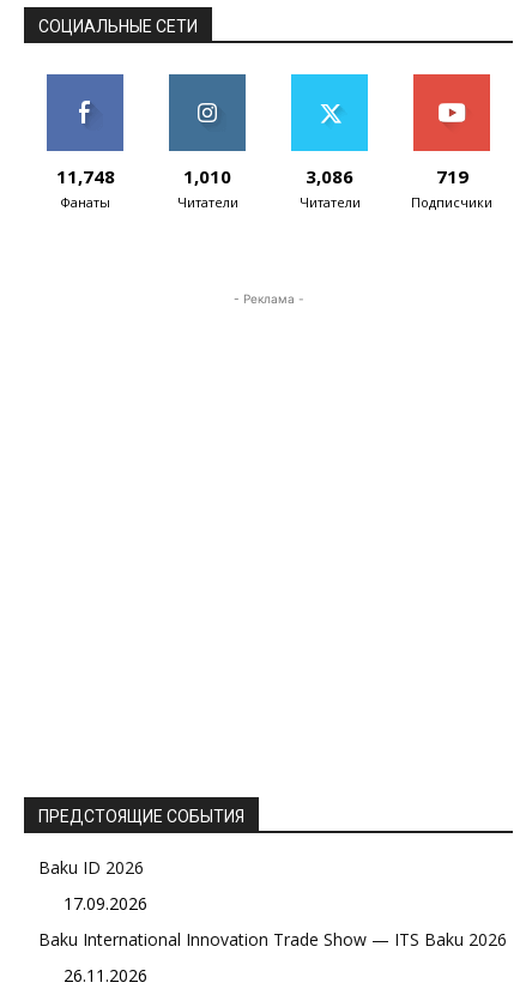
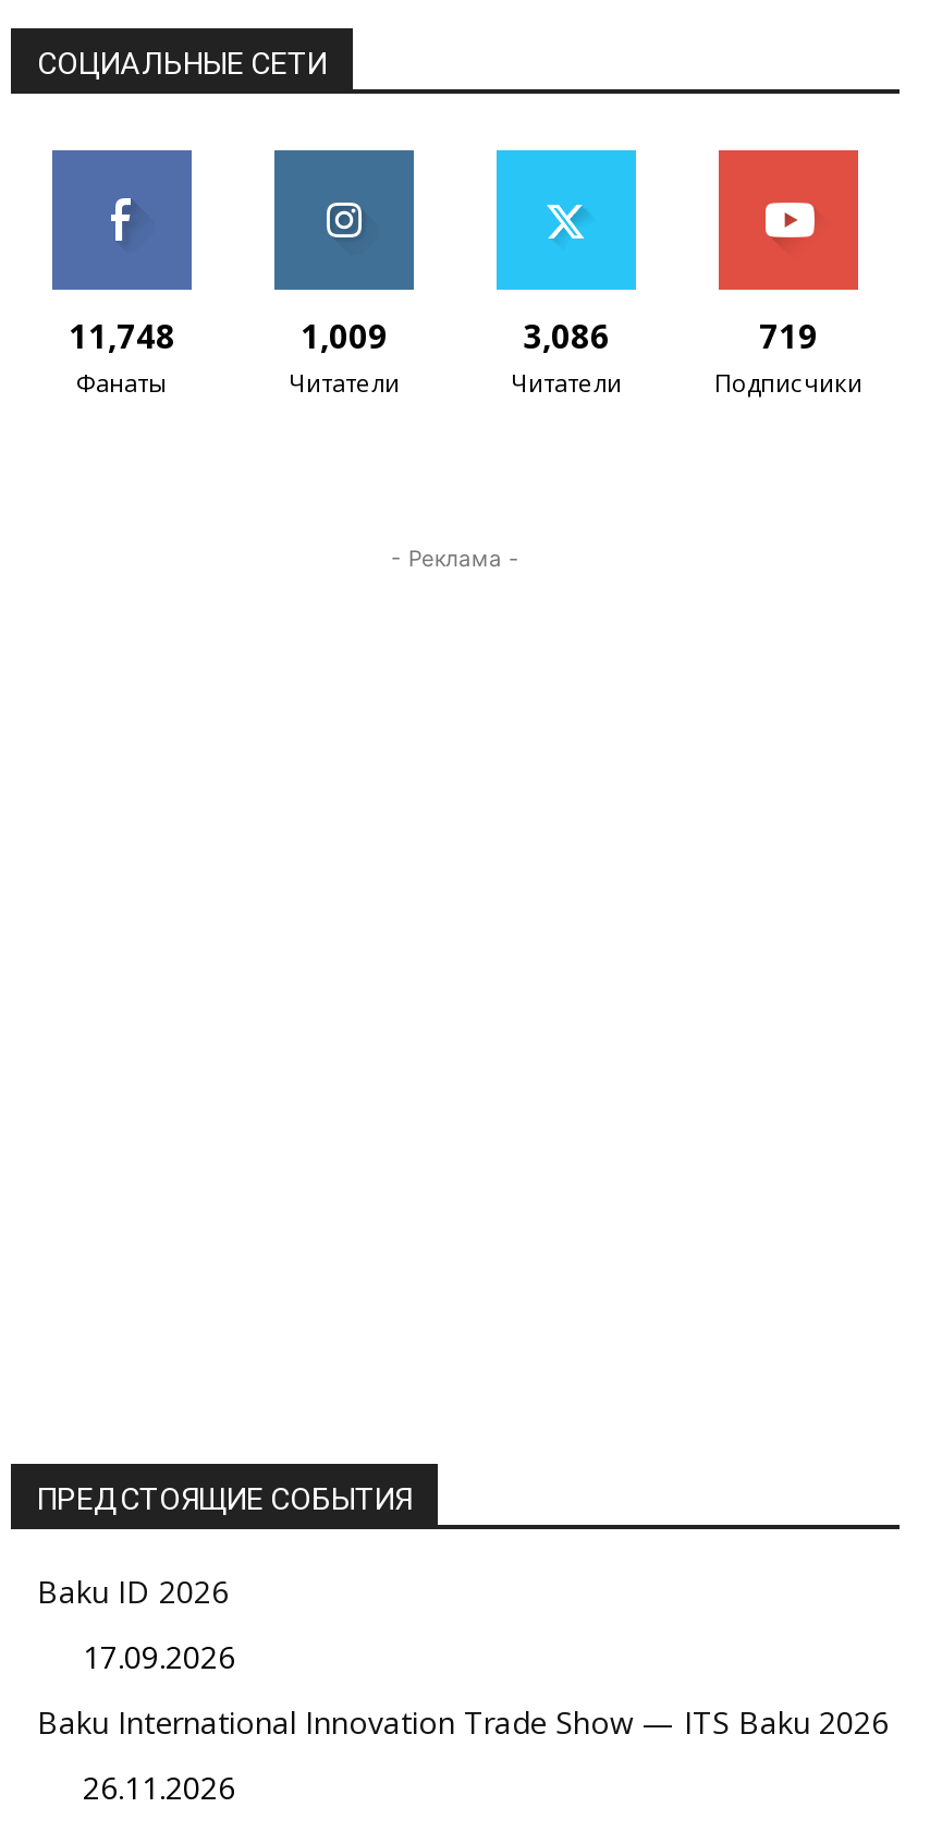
[183,164,231,188] 1,010 -> [301,314,388,357] 1,009

